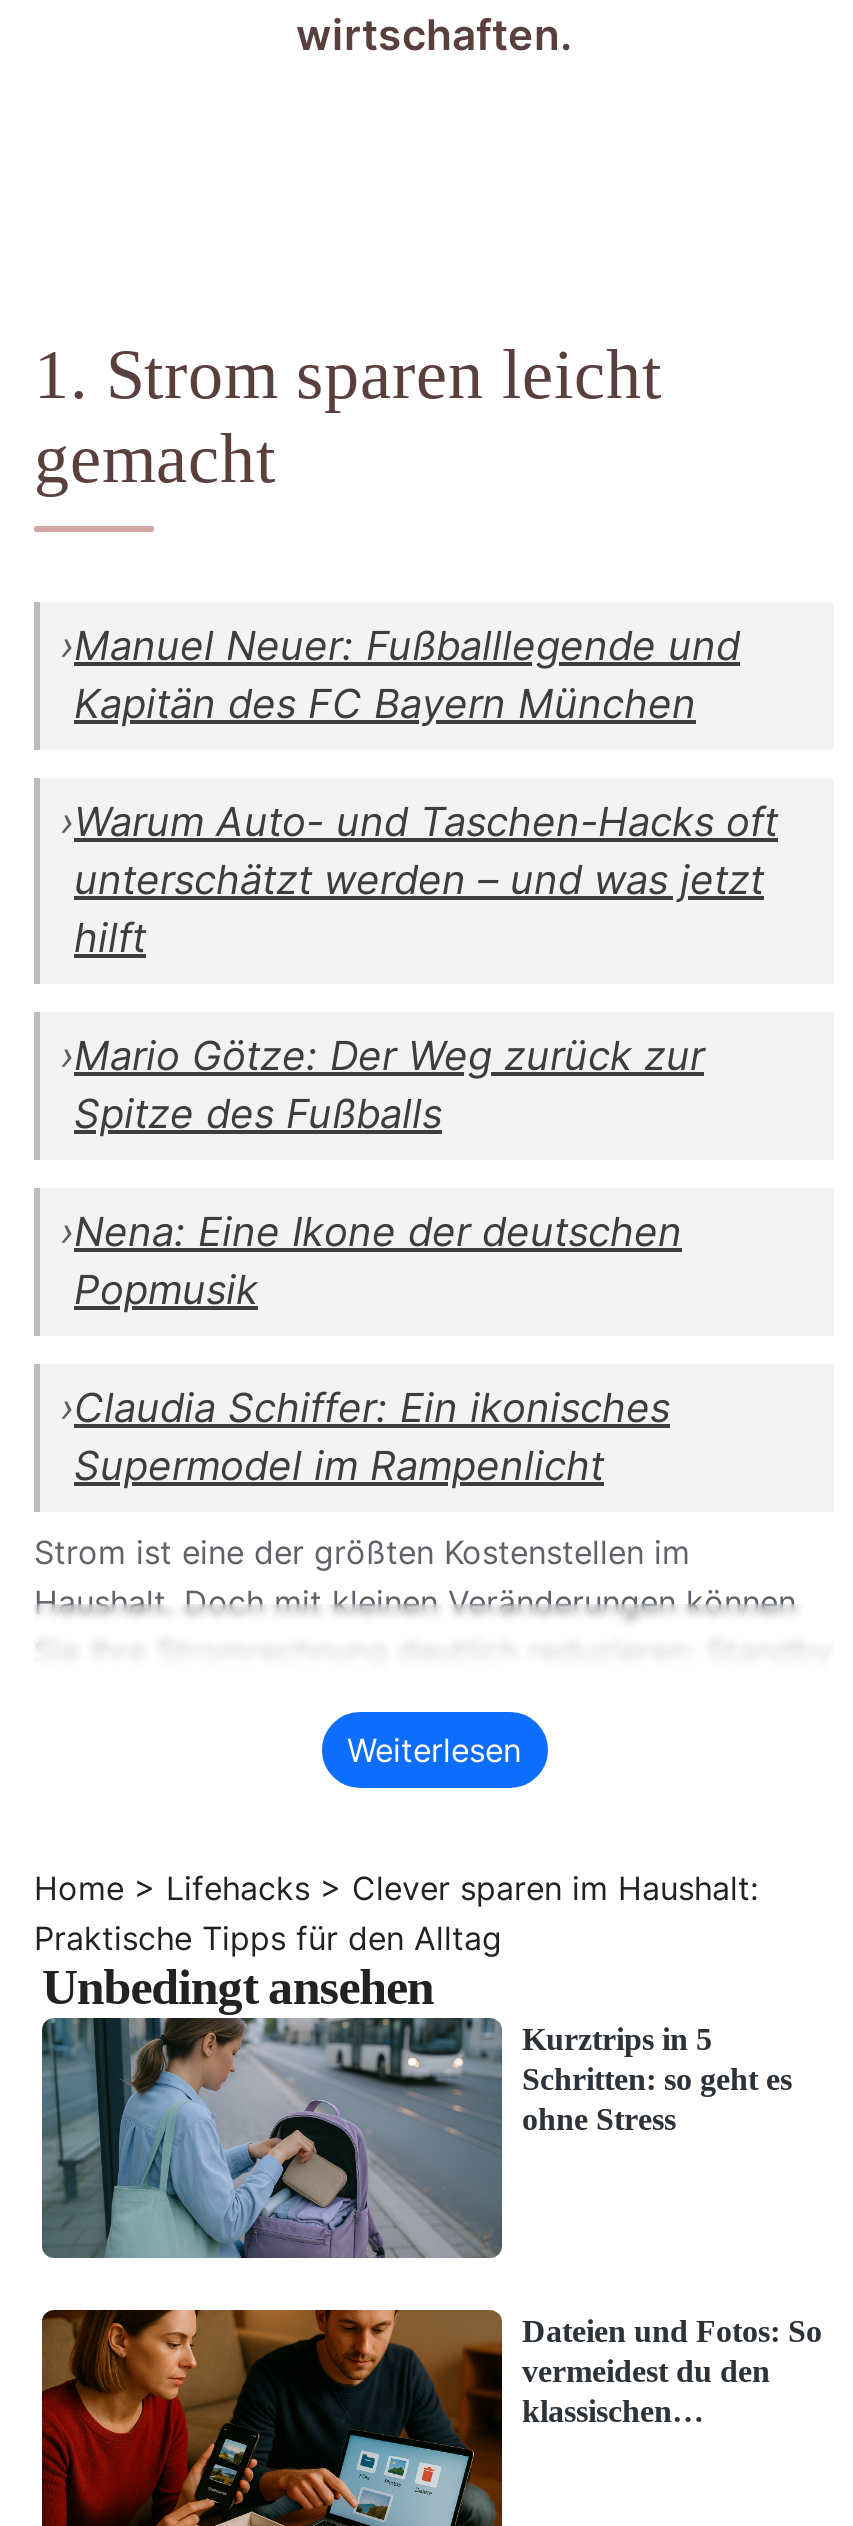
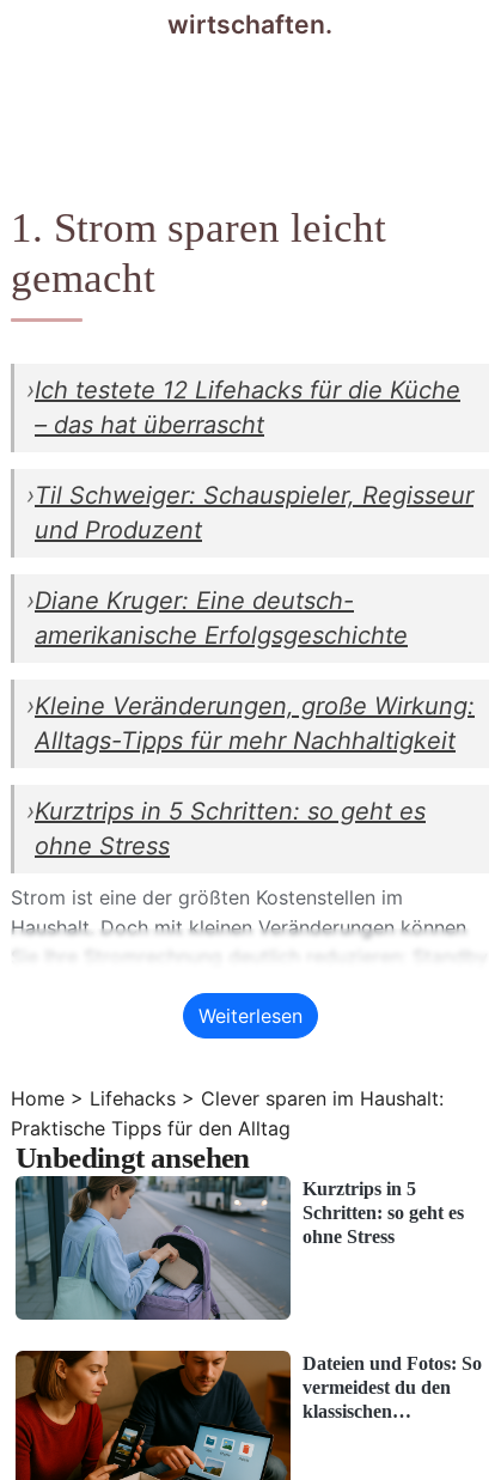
[60,622,740,728] ›Manuel Neuer: Fußballlegende und | Kapitän des FC Bayern München -> [26,376,460,439] ›Ich testete 12 Lifehacks für die Küche | – das hat überrascht
[60,798,778,962] ›Warum Auto- und Taschen-Hacks oft | unterschätzt werden – und was jetzt | hilft -> [26,481,473,544] ›Til Schweiger: Schauspieler, Regisseur | und Produzent
[60,1032,704,1138] ›Mario Götze: Der Weg zurück zur | Spitze des Fußballs -> [26,586,408,650] ›Diane Kruger: Eine deutsch- | amerikanische Erfolgsgeschichte
[60,1208,682,1314] ›Nena: Eine Ikone der deutschen | Popmusik -> [26,692,475,755] ›Kleine Veränderungen, große Wirkung: | Alltags-Tipps für mehr Nachhaltigkeit
[60,1384,670,1490] ›Claudia Schiffer: Ein ikonisches | Supermodel im Rampenlicht -> [26,797,426,860] ›Kurztrips in 5 Schritten: so geht es | ohne Stress

